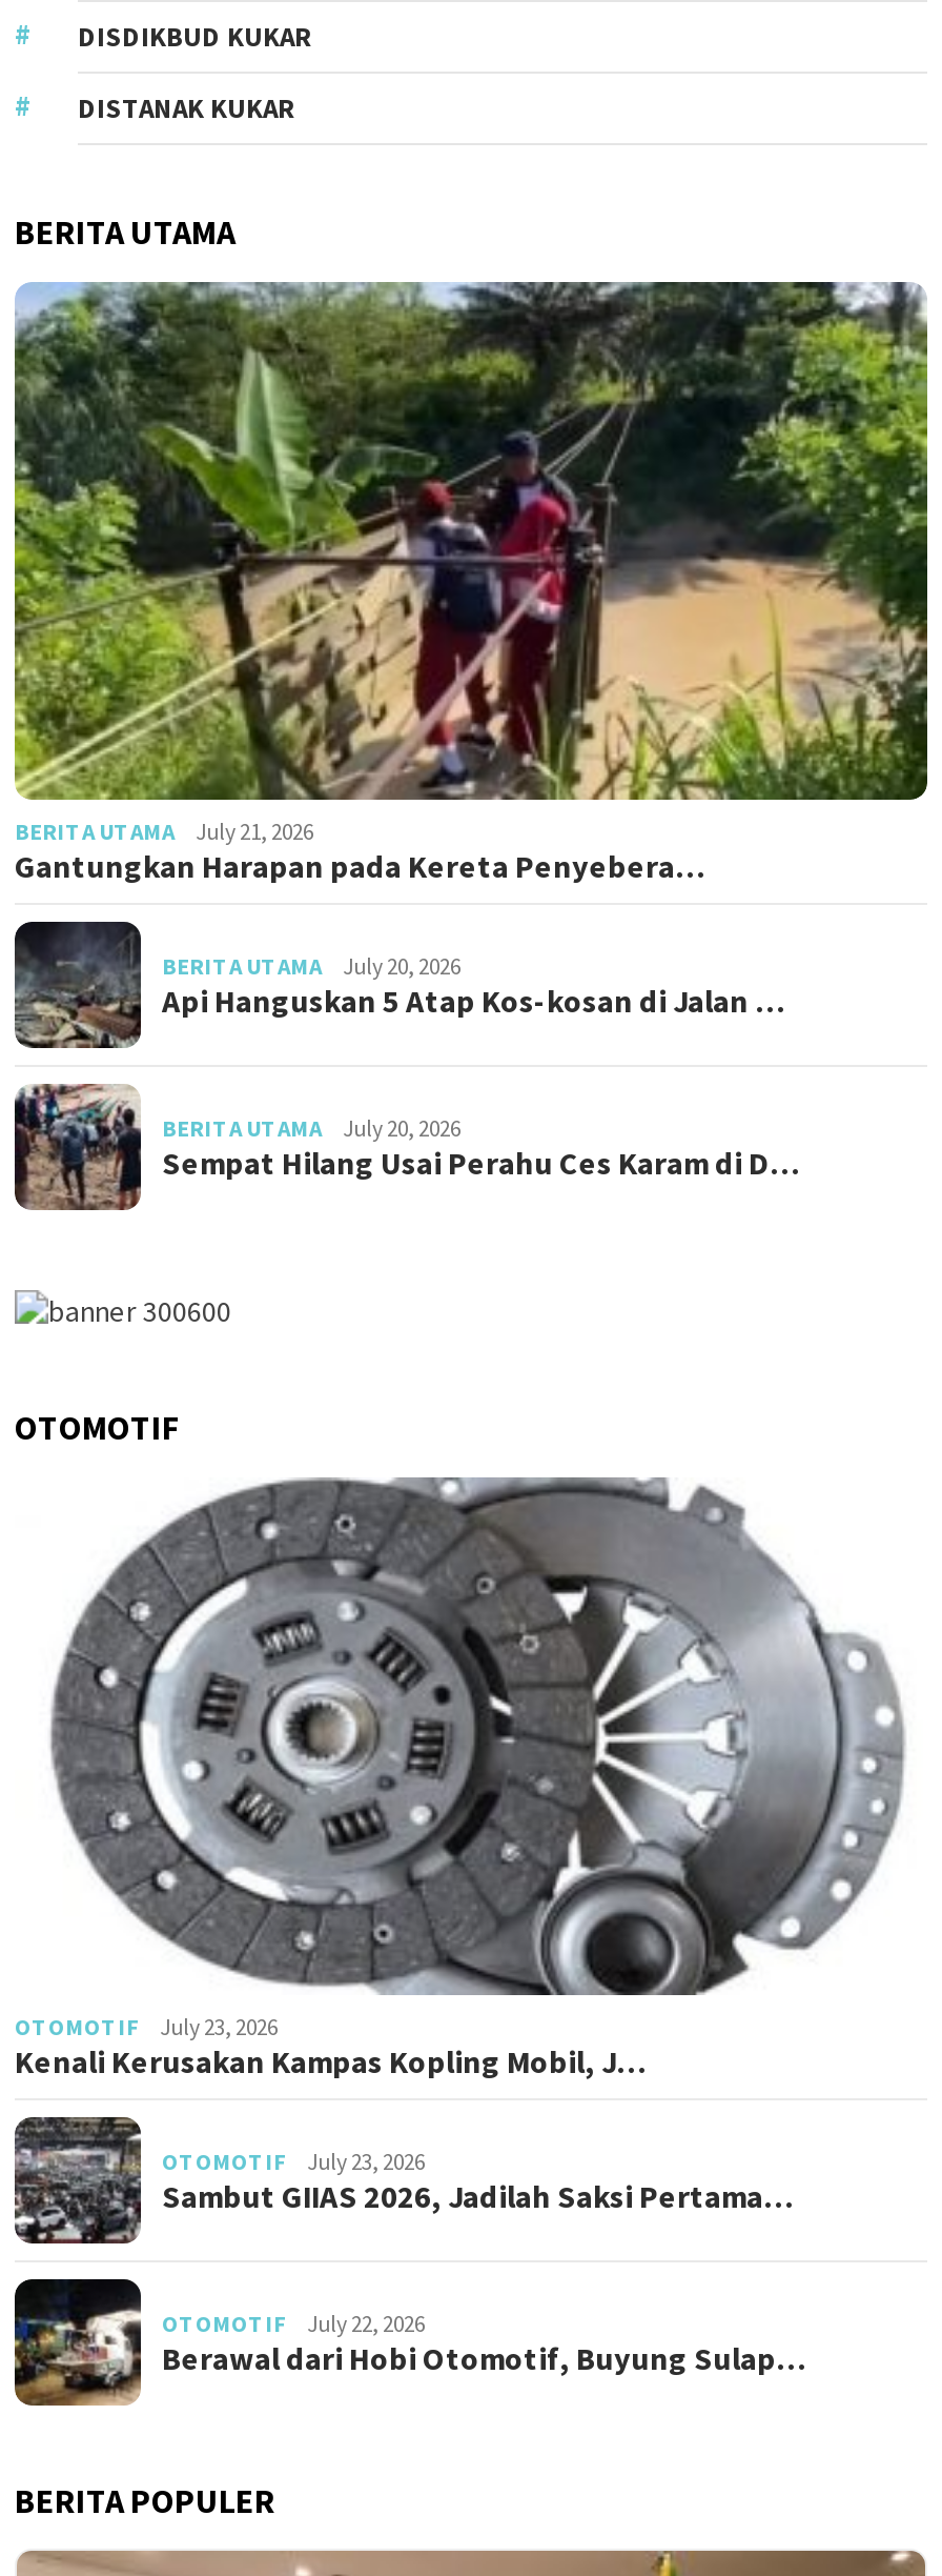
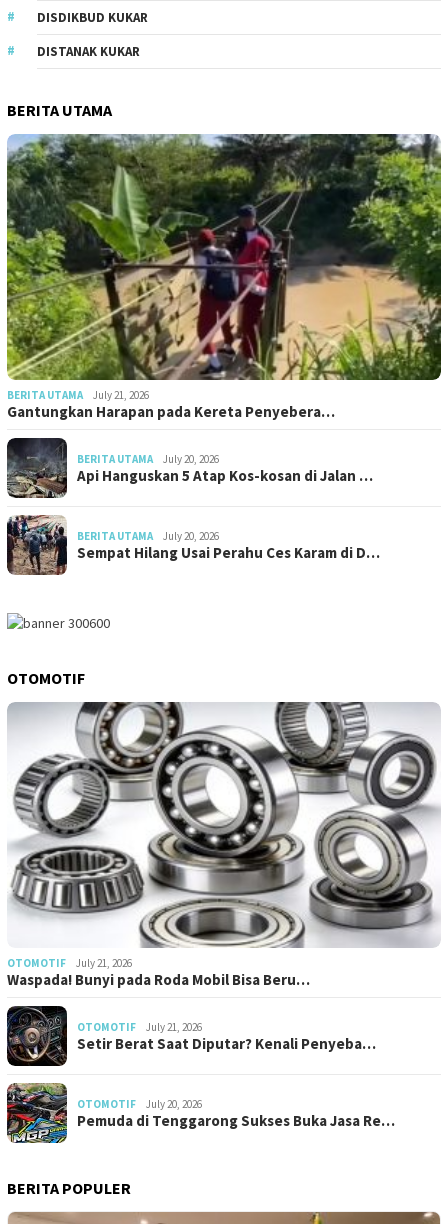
[15,1477,925,2081] [image] | July 23, 2026 | Kenali Kerusakan Kampas Kopling Mobil, J… -> [7,701,441,989] [image] | July 21, 2026 | Waspada! Bunyi pada Roda Mobil Bisa Beru…
[15,2115,793,2243] [image] | July 23, 2026 | Sambut GIIAS 2026, Jadilah Saksi Pertama… -> [7,1005,376,1066] [image] | July 21, 2026 | Setir Berat Saat Diputar? Kenali Penyeba…
[13,2277,805,2406] [image] | July 22, 2026 | Berawal dari Hobi Otomotif, Buyung Sulap… -> [6,1082,395,1144] [image] | July 20, 2026 | Pemuda di Tenggarong Sukses Buka Jasa Re…

